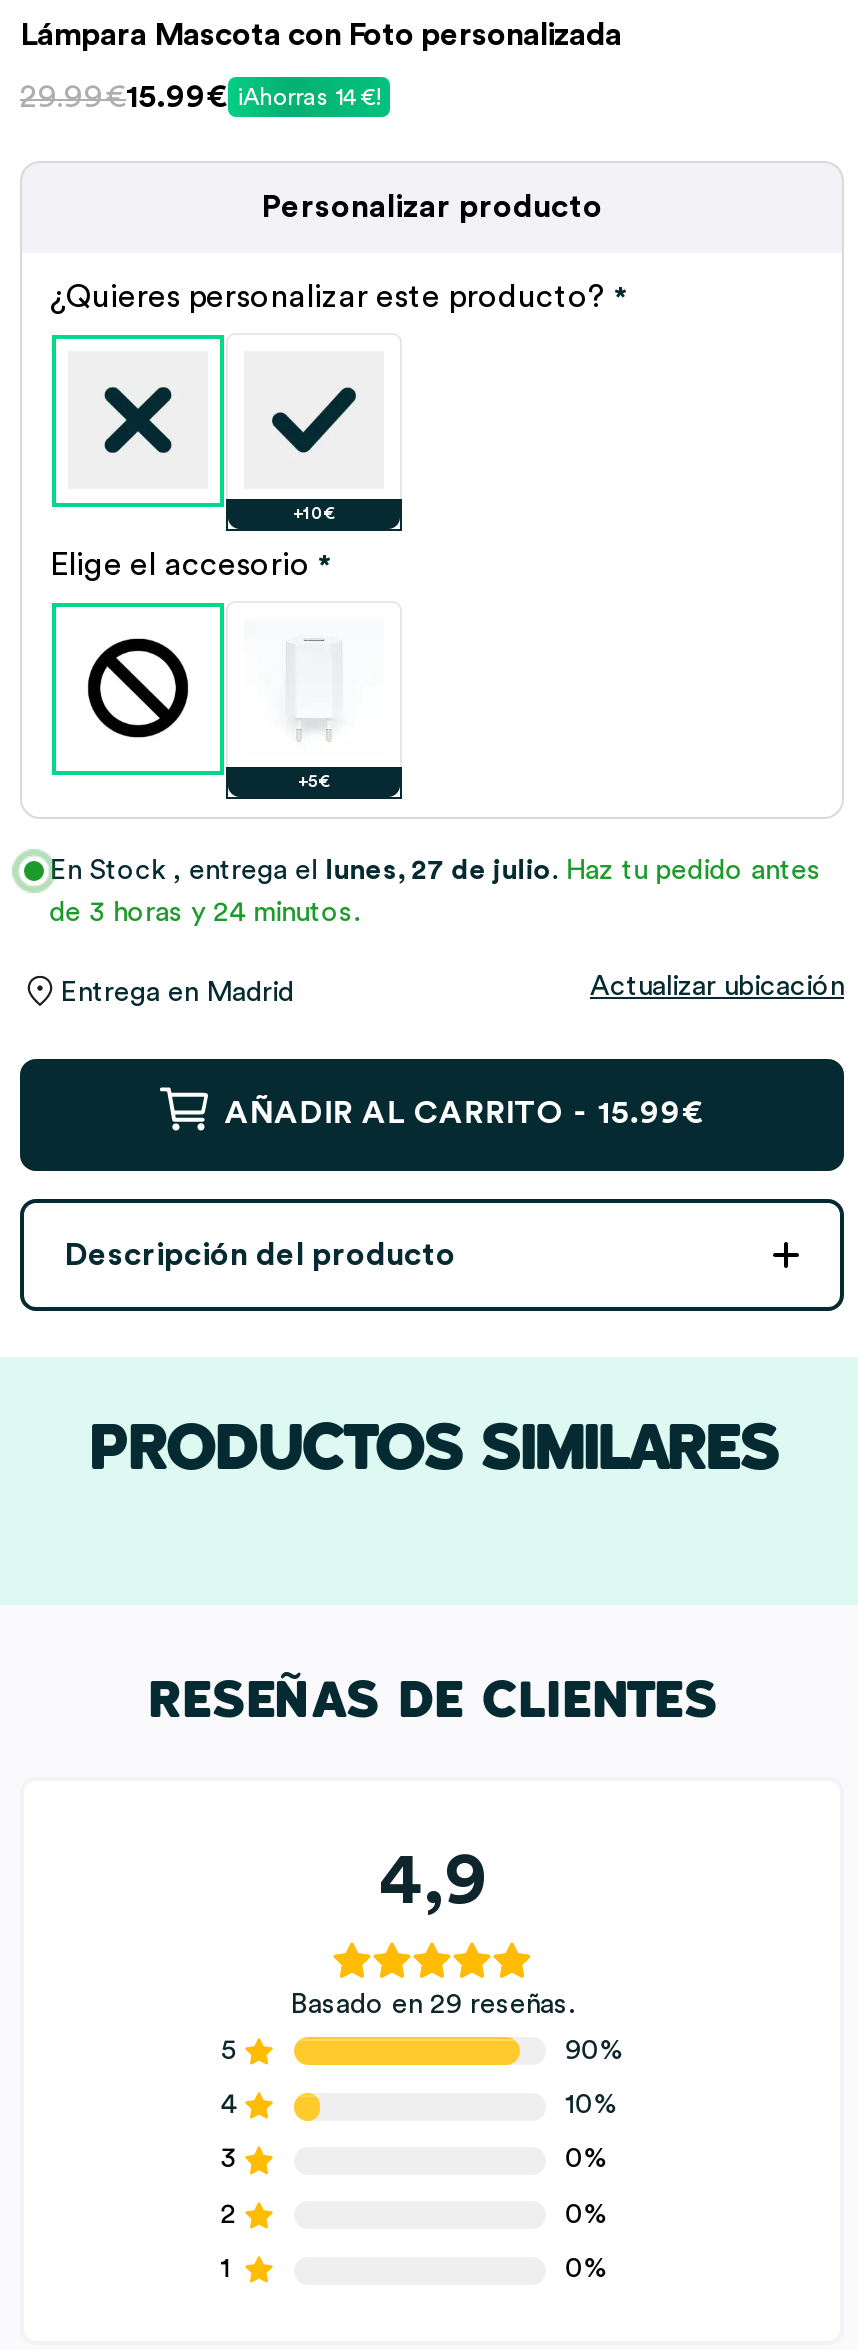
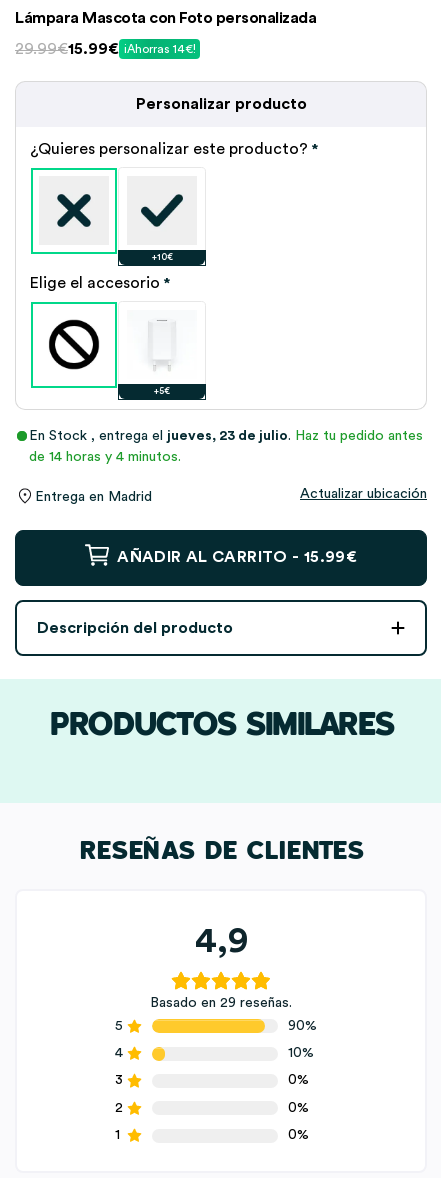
[49,856,821,884] En Stock , entrega el lunes, 27 de julio. Haz tu pedido antes -> [29,429,423,443] En Stock , entrega el jueves, 23 de julio. Haz tu pedido antes
[49,898,359,926] de 3 horas y 24 minutos. -> [29,450,181,464] de 14 horas y 4 minutos.

